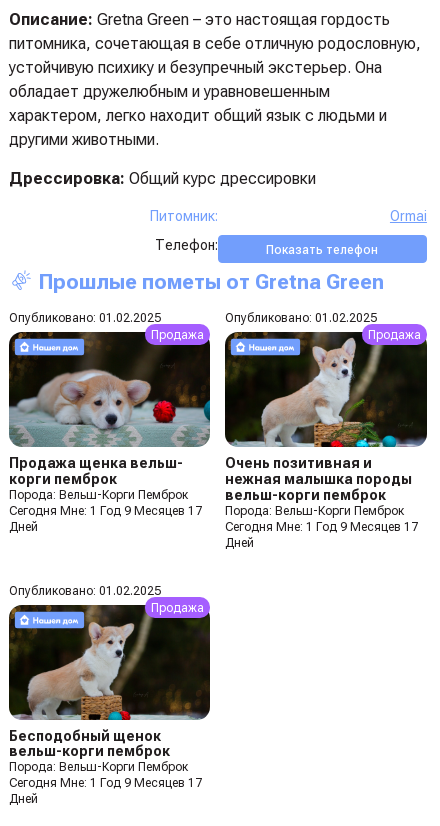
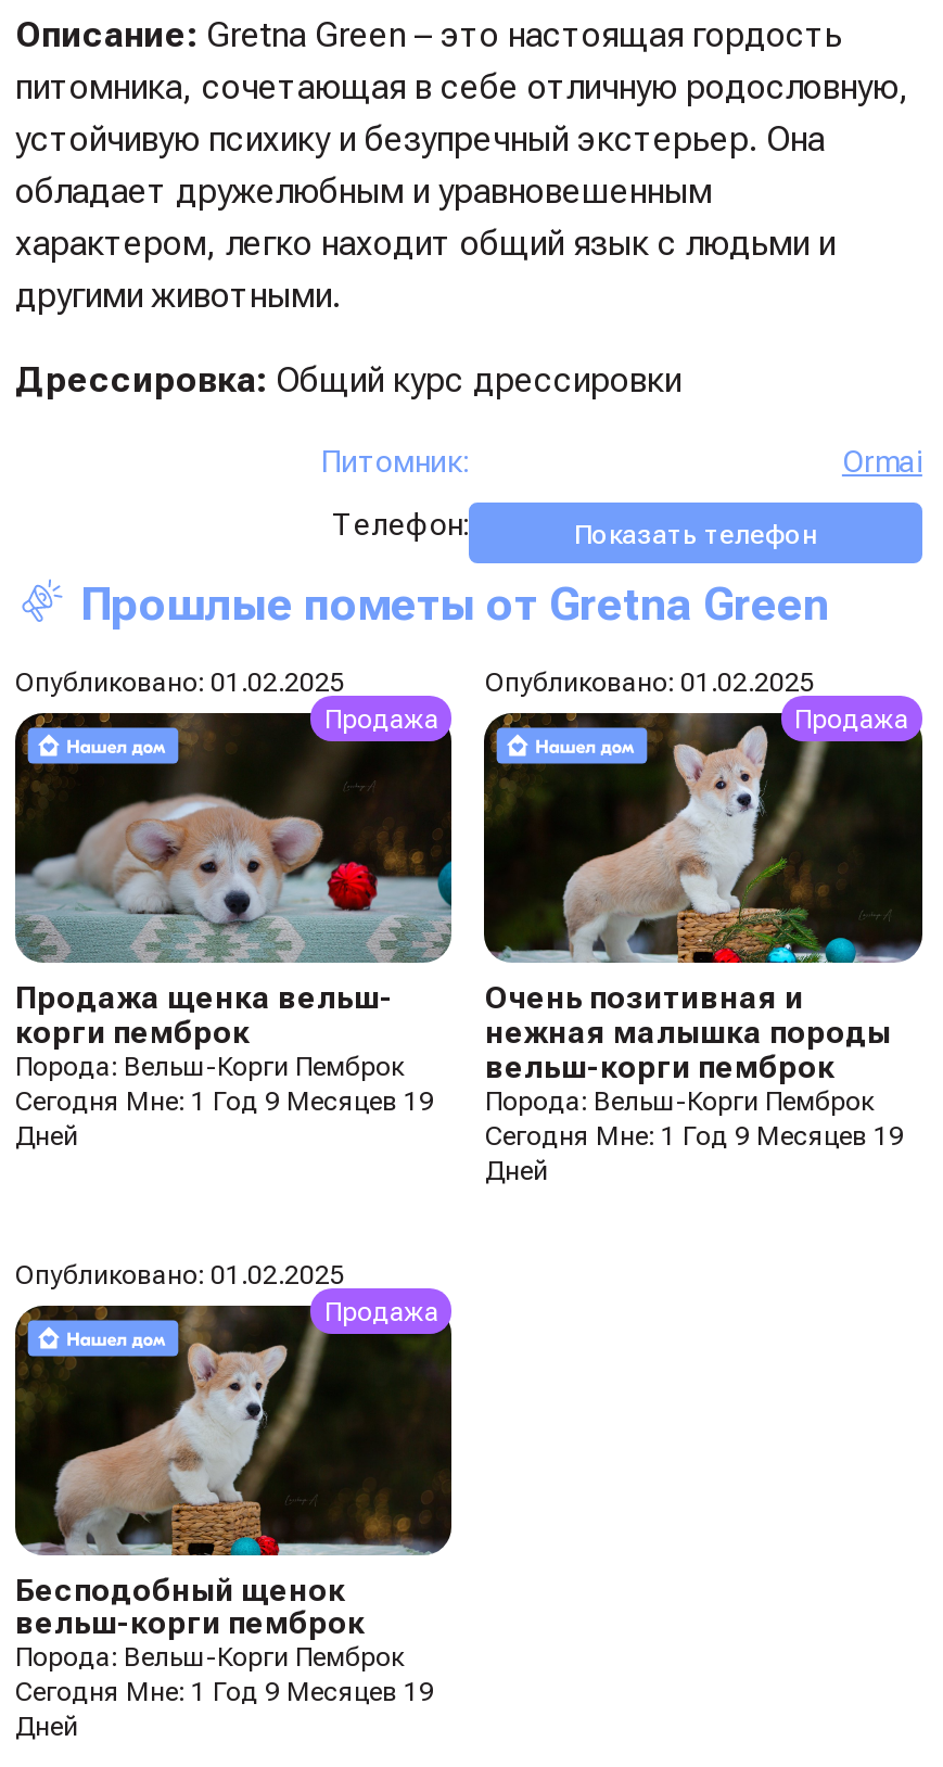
[9,504,202,518] Сегодня Мне: 1 Год 9 Месяцев 17 -> [15,1086,434,1116] Сегодня Мне: 1 Год 9 Месяцев 19
[225,520,418,534] Сегодня Мне: 1 Год 9 Месяцев 17 -> [485,1120,904,1151] Сегодня Мне: 1 Год 9 Месяцев 19
[9,776,202,790] Сегодня Мне: 1 Год 9 Месяцев 17 -> [15,1678,434,1708] Сегодня Мне: 1 Год 9 Месяцев 19

